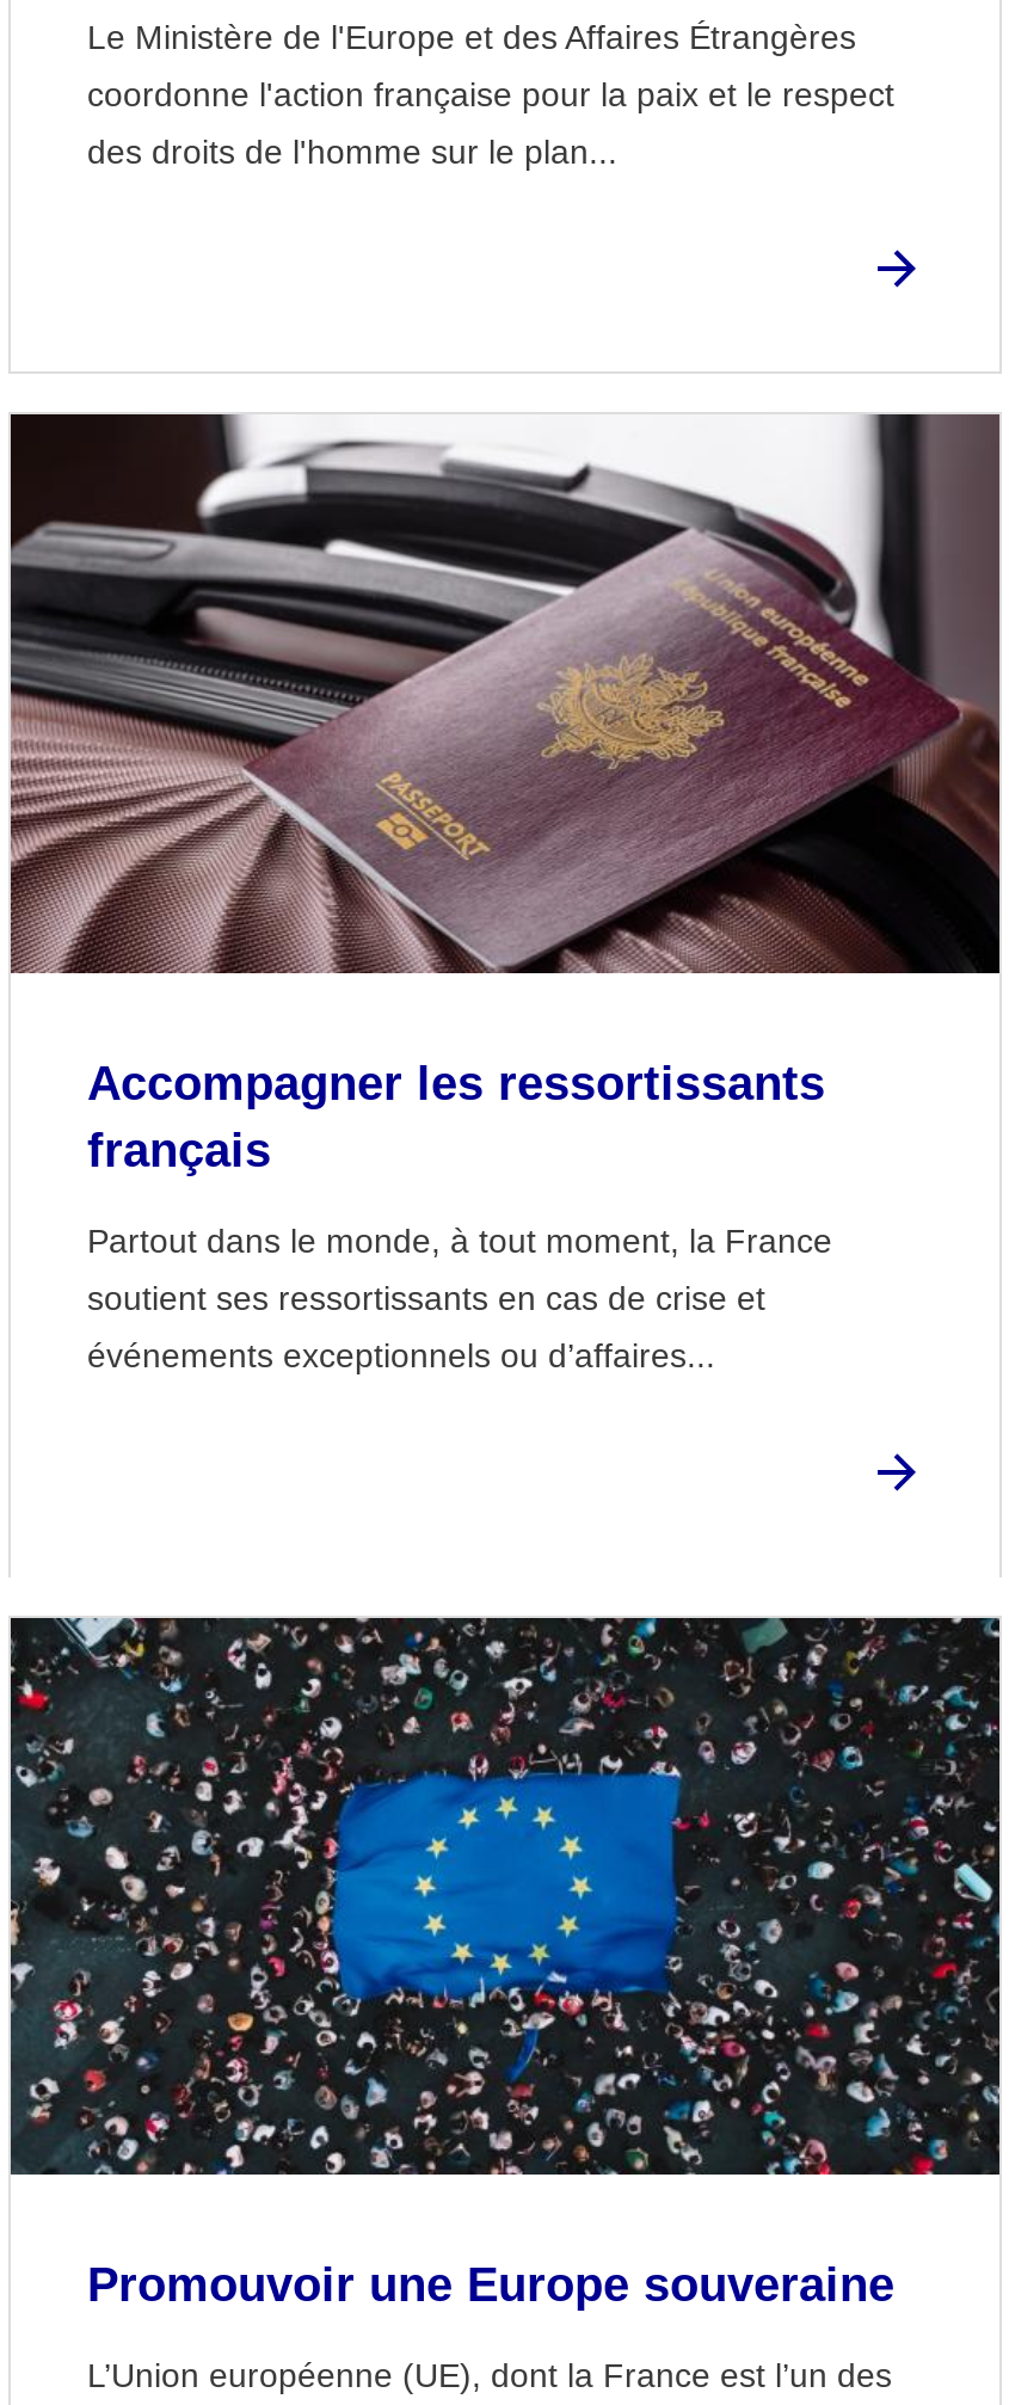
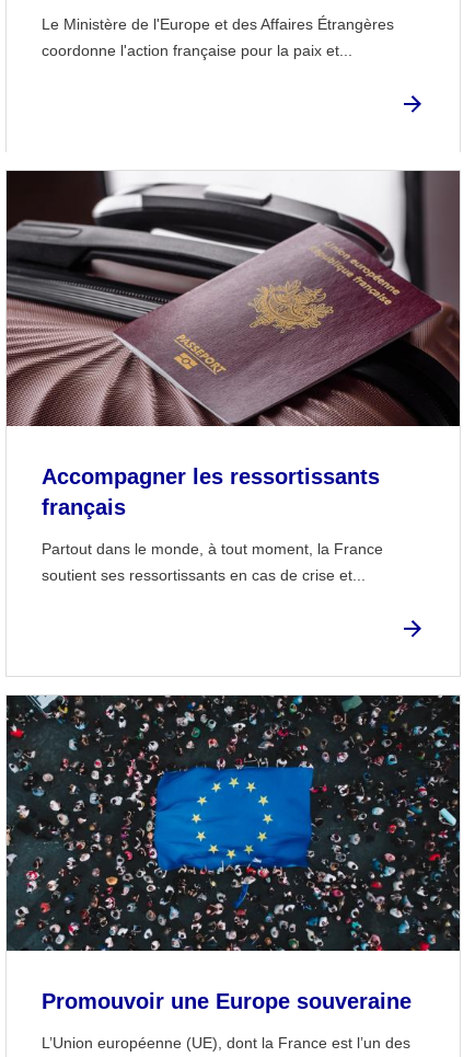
[87,75,894,171] coordonne l'action française pour la paix et le respect | des droits de l'homme sur le plan... -> [42,41,352,59] coordonne l'action française pour la paix et...
[87,1277,765,1373] soutient ses ressortissants en cas de crise et | événements exceptionnels ou d’affaires... -> [42,566,366,584] soutient ses ressortissants en cas de crise et...

